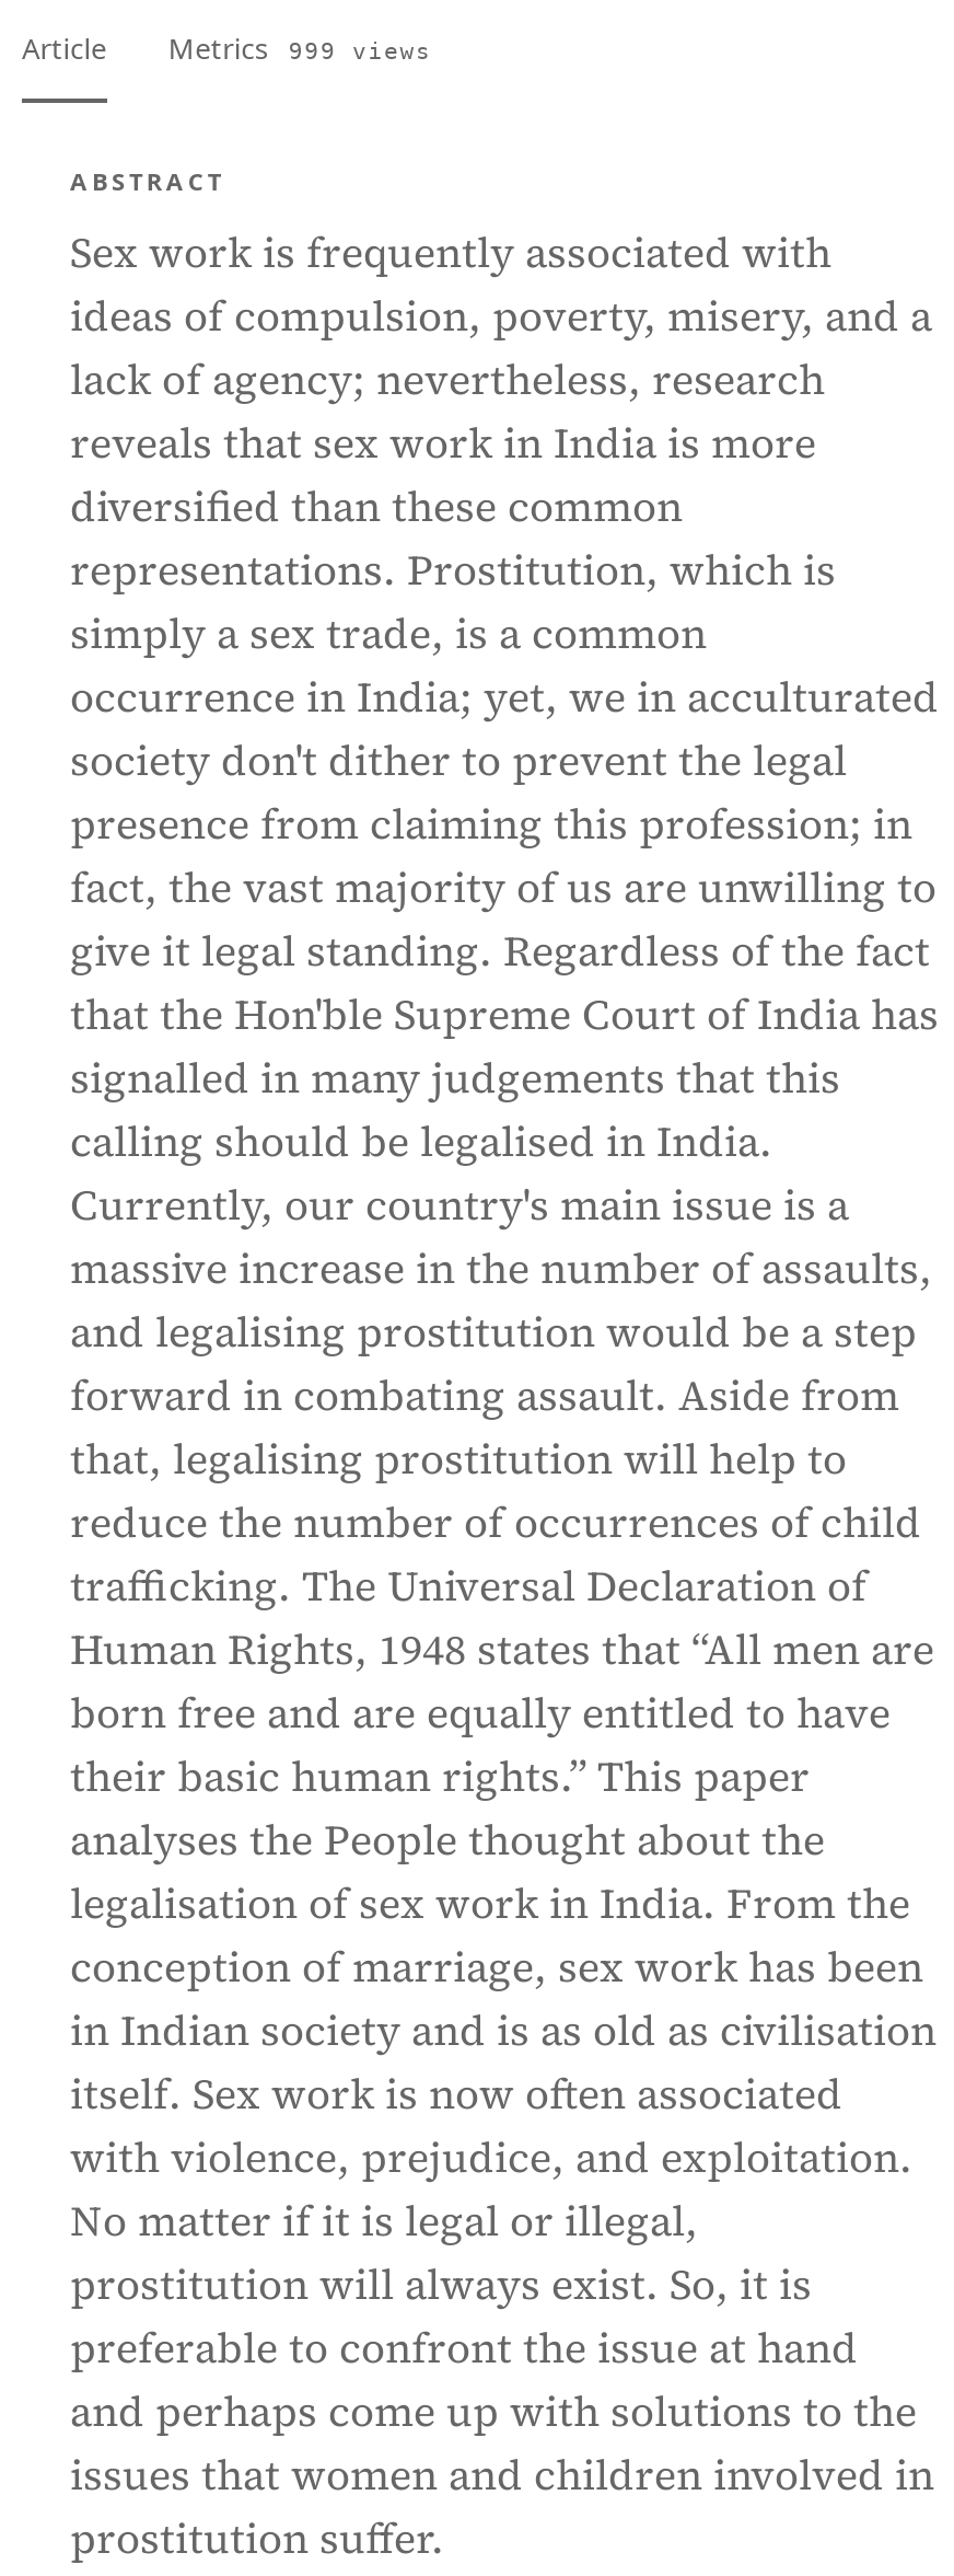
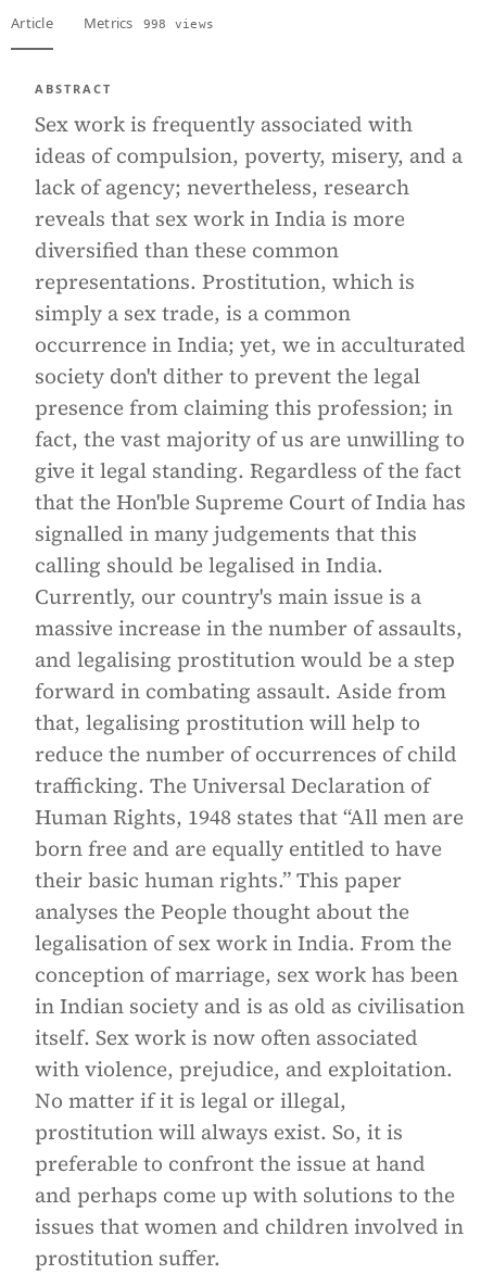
[168,28,431,68] Metrics 999 views -> [83,13,214,33] Metrics 998 views

